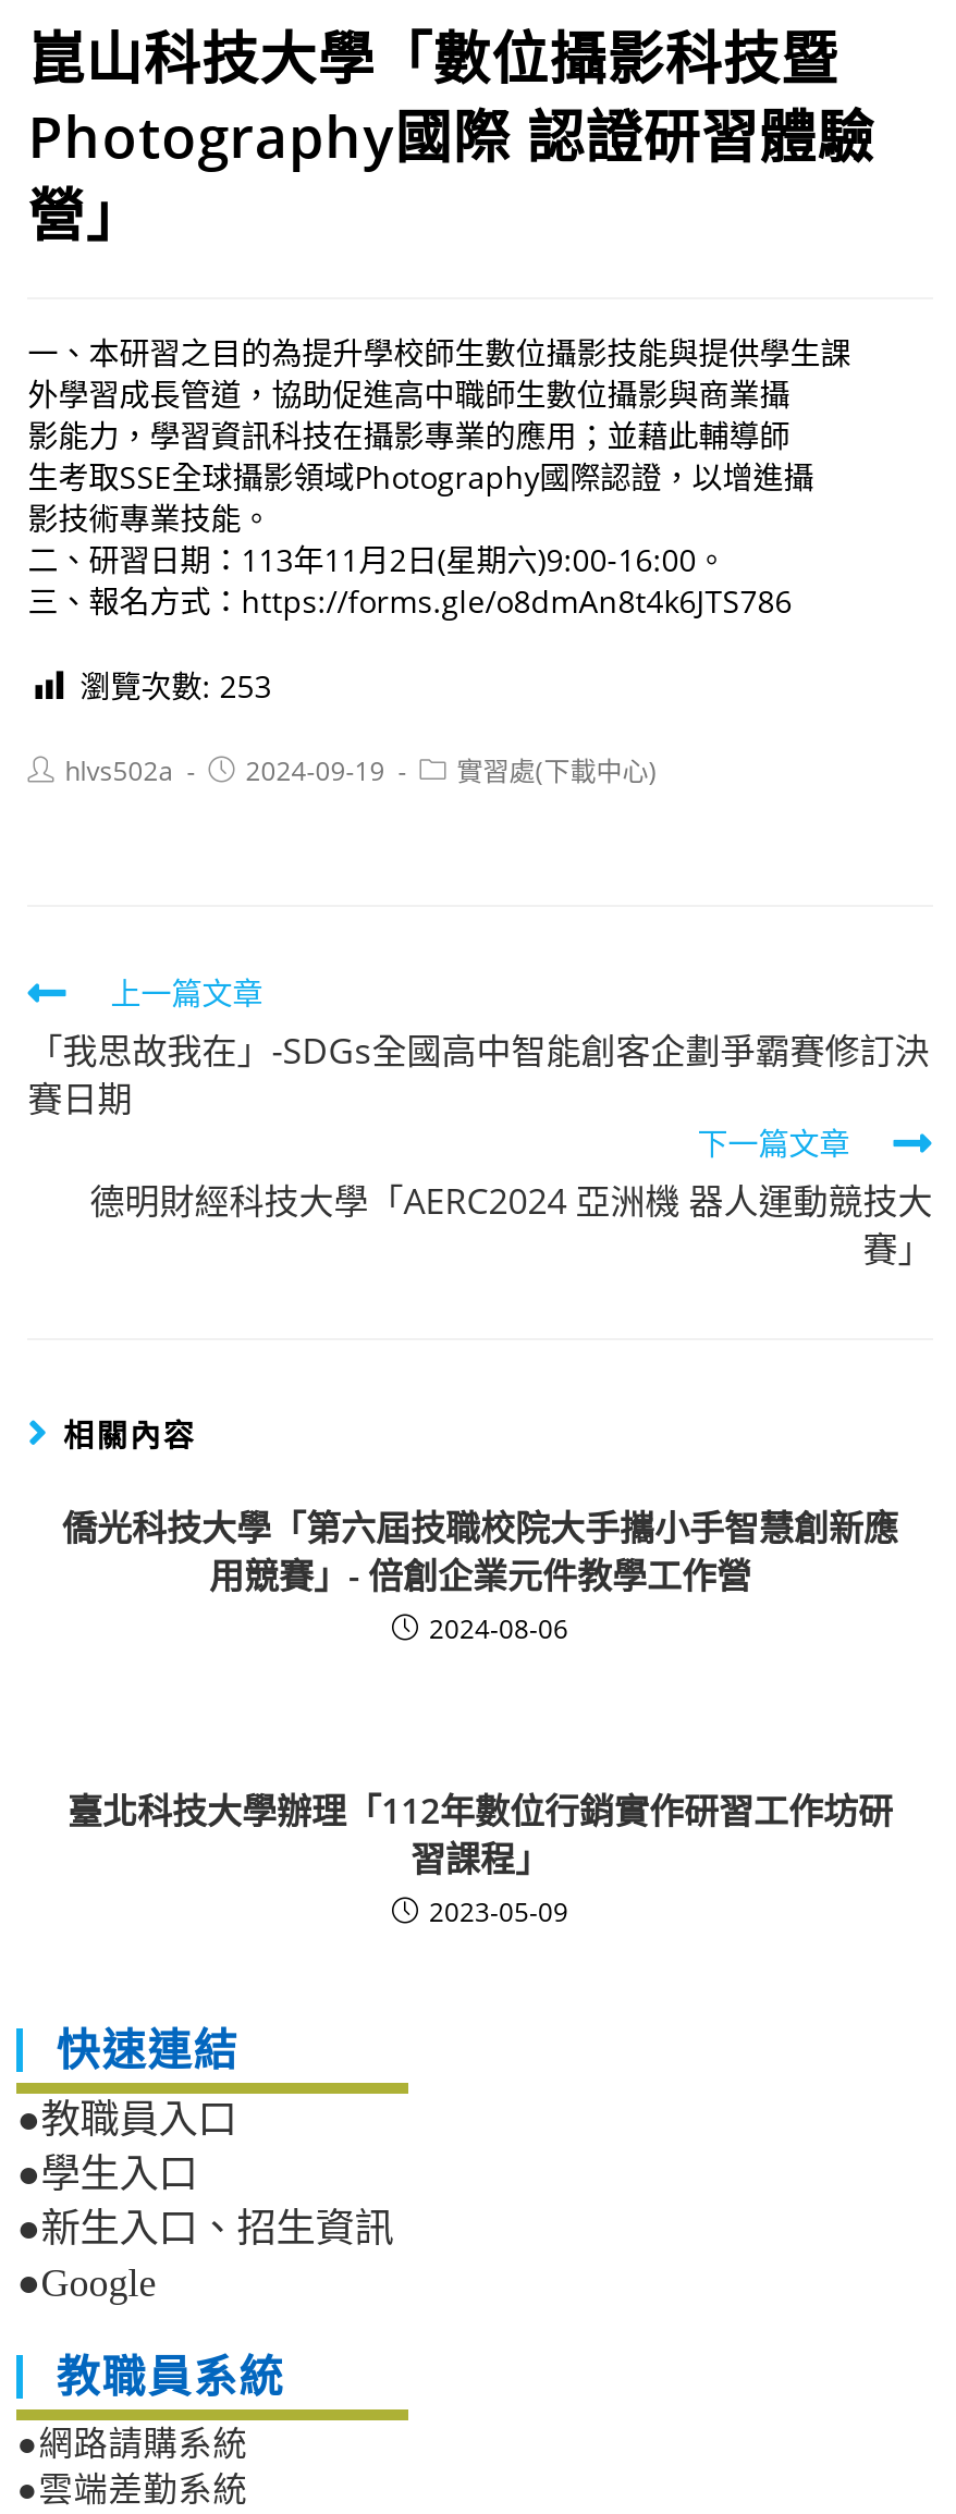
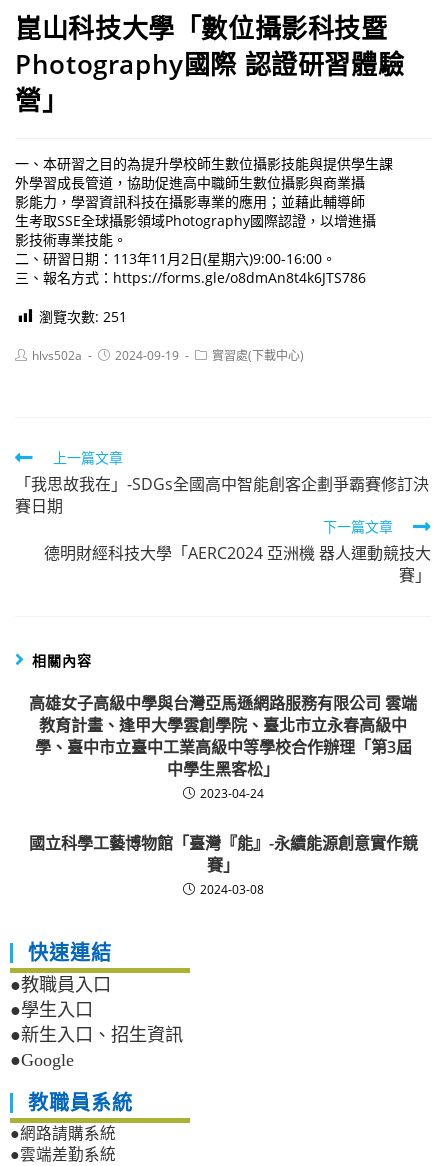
[80,665,272,707] 瀏覽次數: 253 -> [39,307,127,326] 瀏覽次數: 251
[62,1504,898,1648] 僑光科技大學「第六屆技職校院大手攜小手智慧創新應 | 用競賽」- 倍創企業元件教學工作營 | 2024-08-06 -> [29,692,417,802] 高雄女子高級中學與台灣亞馬遜網路服務有限公司 雲端 | 教育計畫、逢甲大學雲創學院、臺北市立永春高級中 | 學、臺中市立臺中工業高級中等學校合作辦理「第3屆 | 中學生黑客松」 | 2023-04-24
[68,1788,893,1931] 臺北科技大學辦理「112年數位行銷實作研習工作坊研 | 習課程」 | 2023-05-09 -> [28,832,417,898] 國立科學工藝博物館「臺灣『能』-永續能源創意實作競 | 賽」 | 2024-03-08

